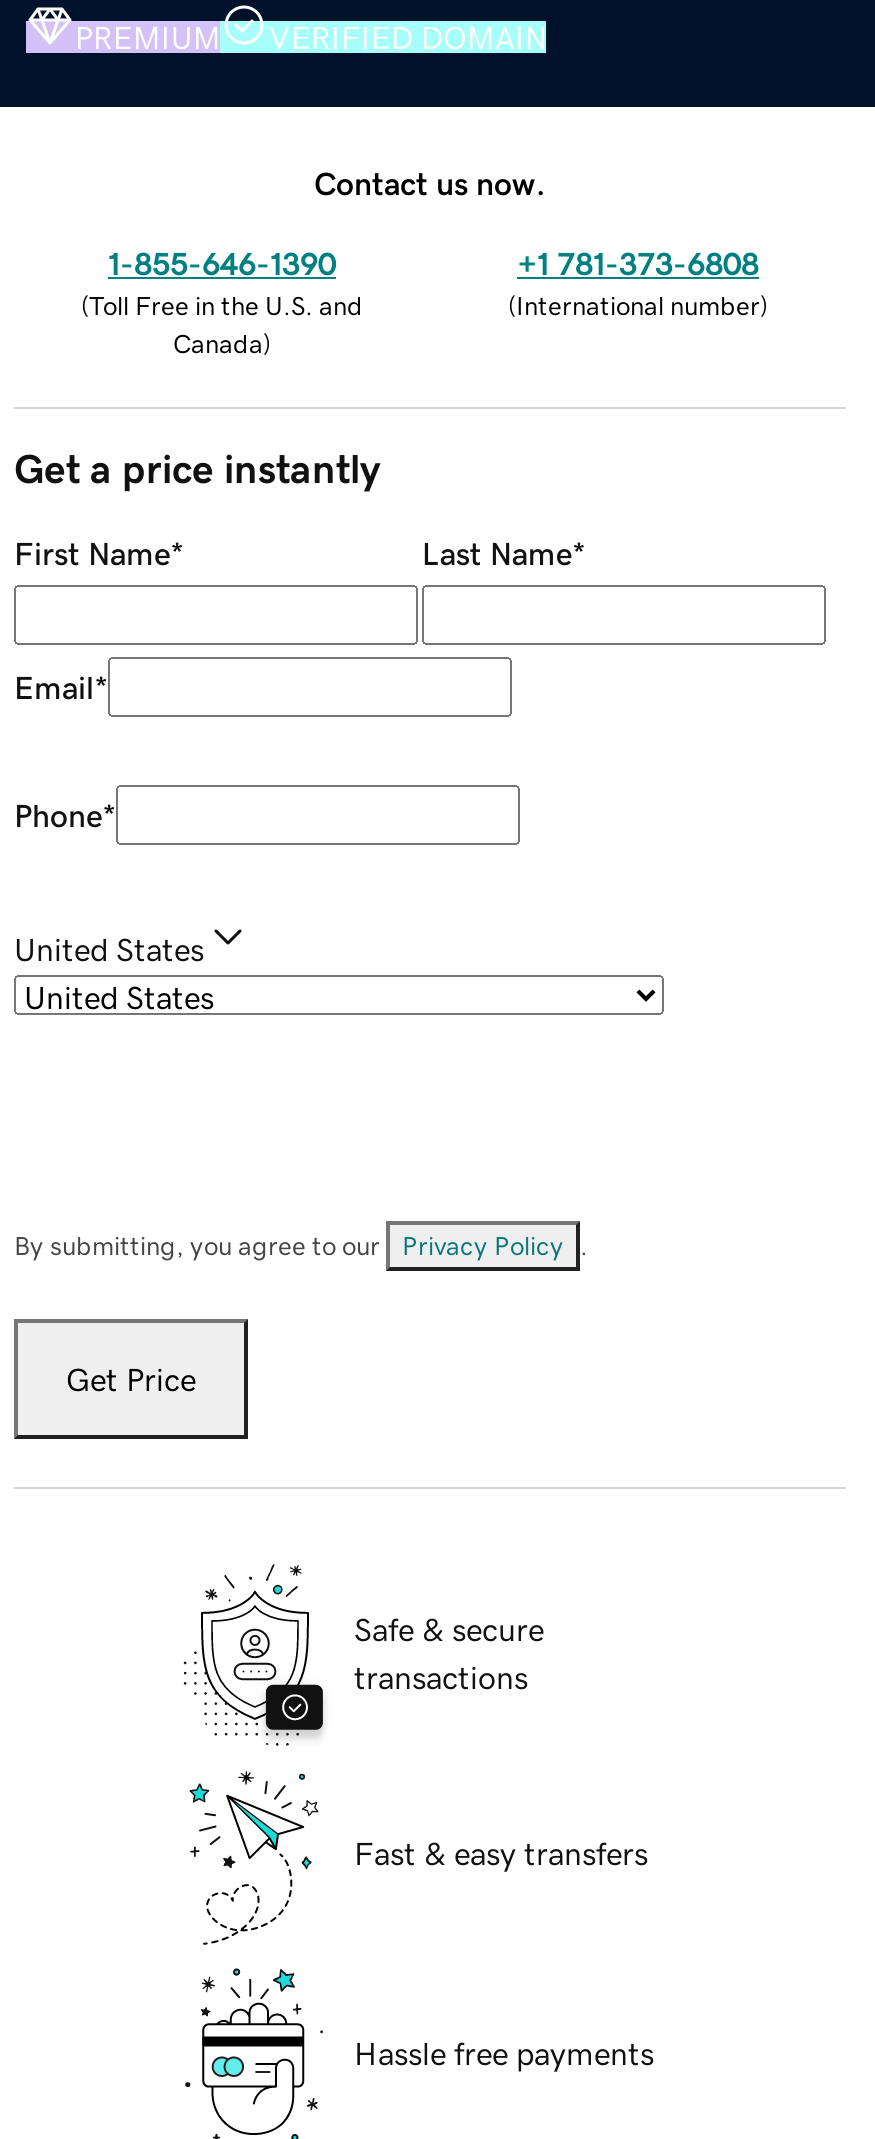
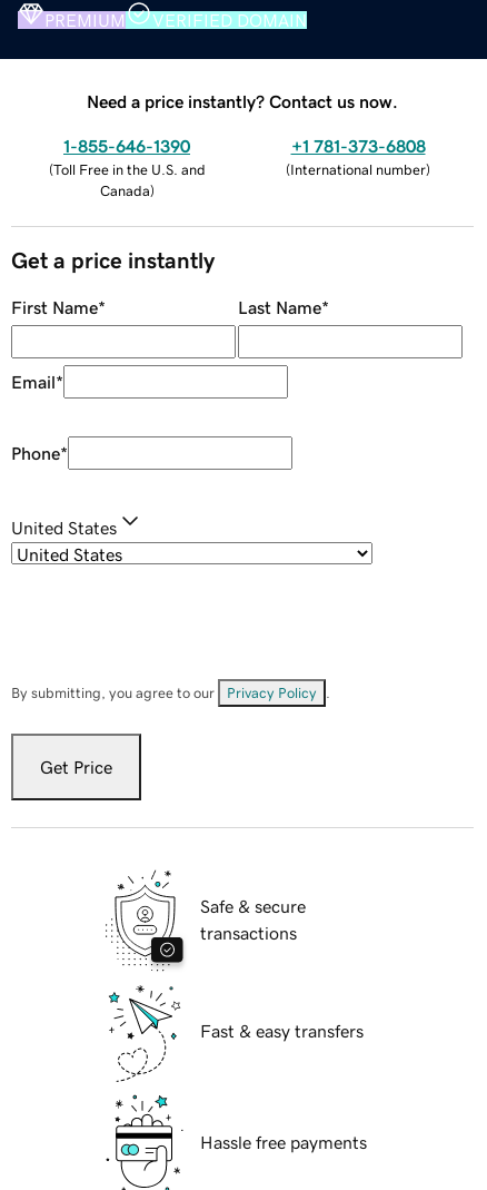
[314,166,546,198] Contact us now. -> [87,92,398,110] Need a price instantly? Contact us now.

